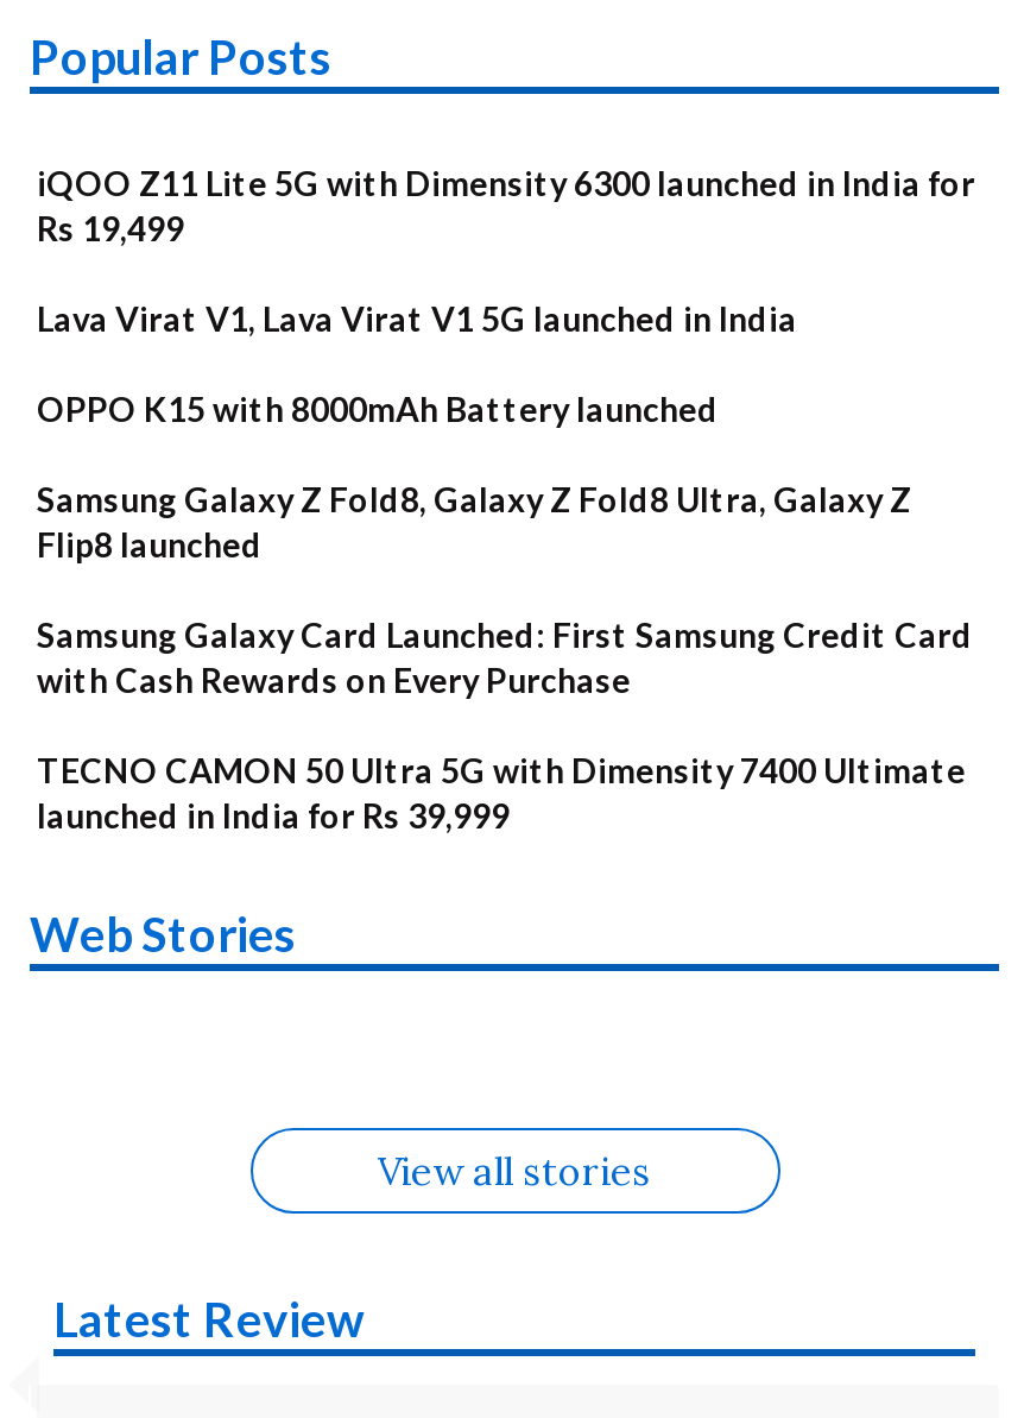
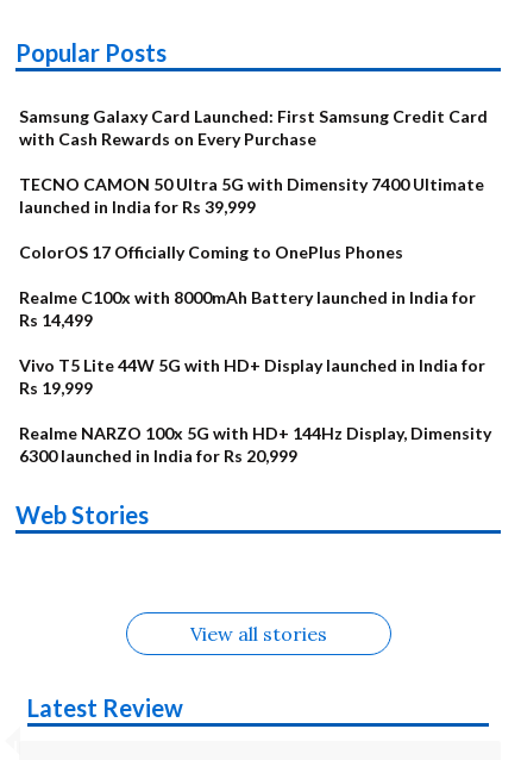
[37,162,975,564] iQOO Z11 Lite 5G with Dimensity 6300 launched in India for | Rs 19,499 | Lava Virat V1, Lava Virat V1 5G launched in India | OPPO K15 with 8000mAh Battery launched | Samsung Galaxy Z Fold8, Galaxy Z Fold8 Ultra, Galaxy Z | Flip8 launched -> none
moved [37,614,973,835] -> [19,106,488,216]: Samsung Galaxy Card Launched: First Samsung Credit Card | with Cash Rewards on Every Purchase | TECNO CAMON 50 Ultra 5G with Dimensity 7400 Ultimate | launched in India for Rs 39,999
none -> [19,241,491,465] ColorOS 17 Officially Coming to OnePlus Phones | Realme C100x with 8000mAh Battery launched in India for | Rs 14,499 | Vivo T5 Lite 44W 5G with HD+ Display launched in India for | Rs 19,999 | Realme NARZO 100x 5G with HD+ 144Hz Display, Dimensity | 6300 launched in India for Rs 20,999

